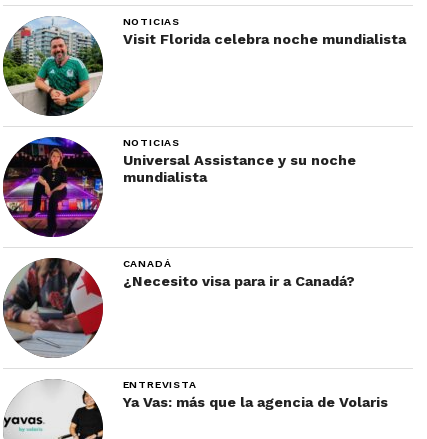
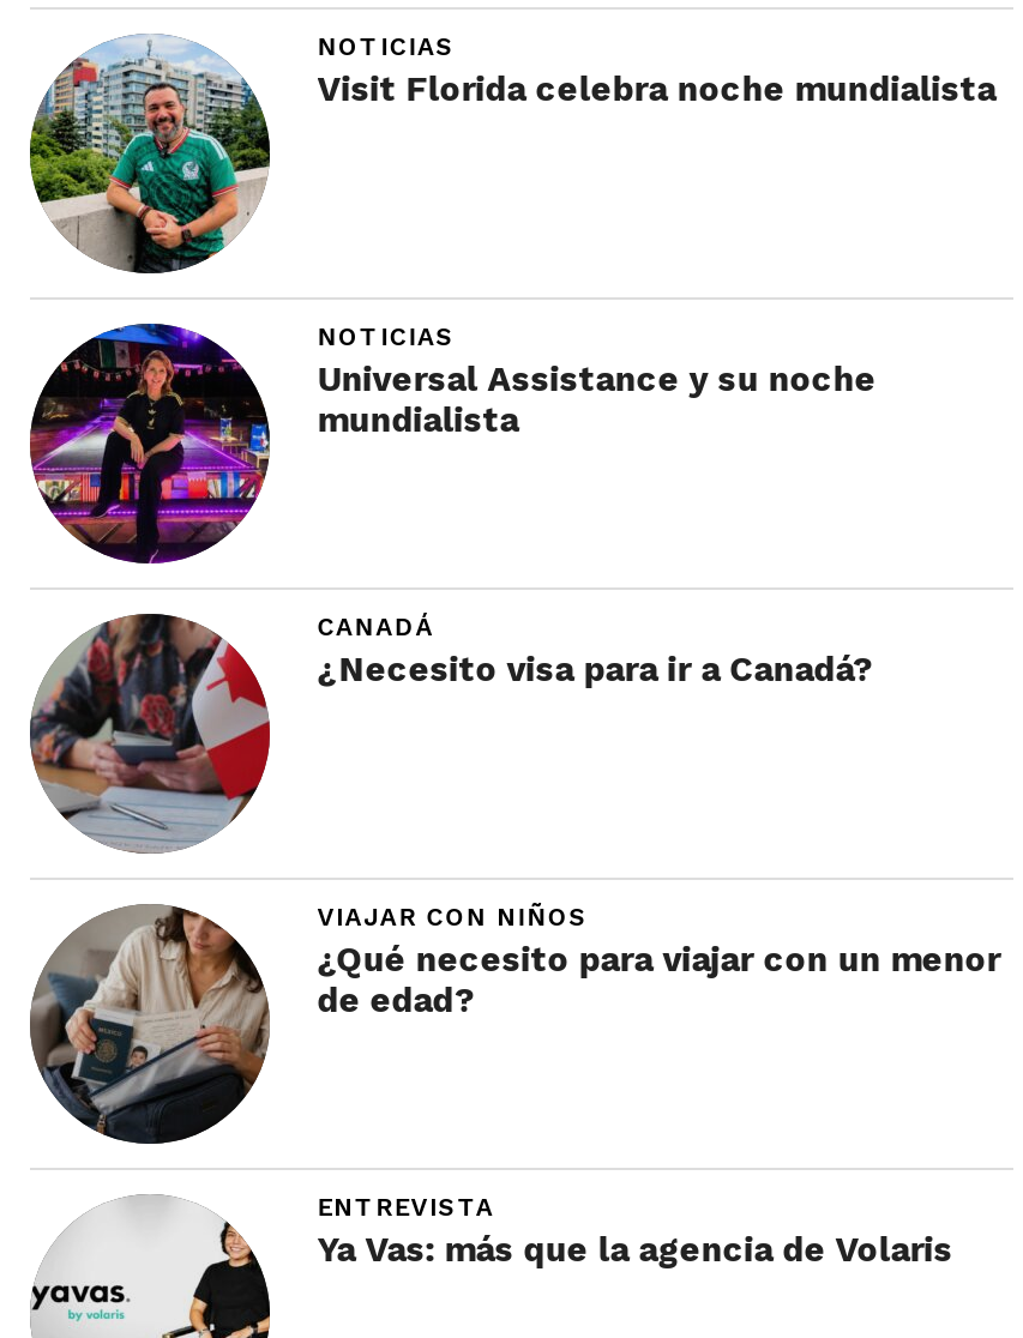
none -> [32,902,1001,1144] [image] | VIAJAR CON NIÑOS | ¿Qué necesito para viajar con un menor | de edad?

